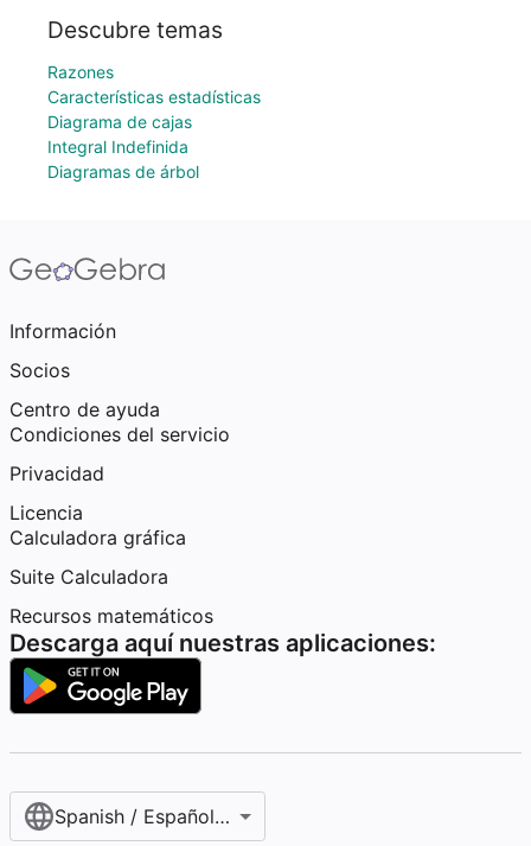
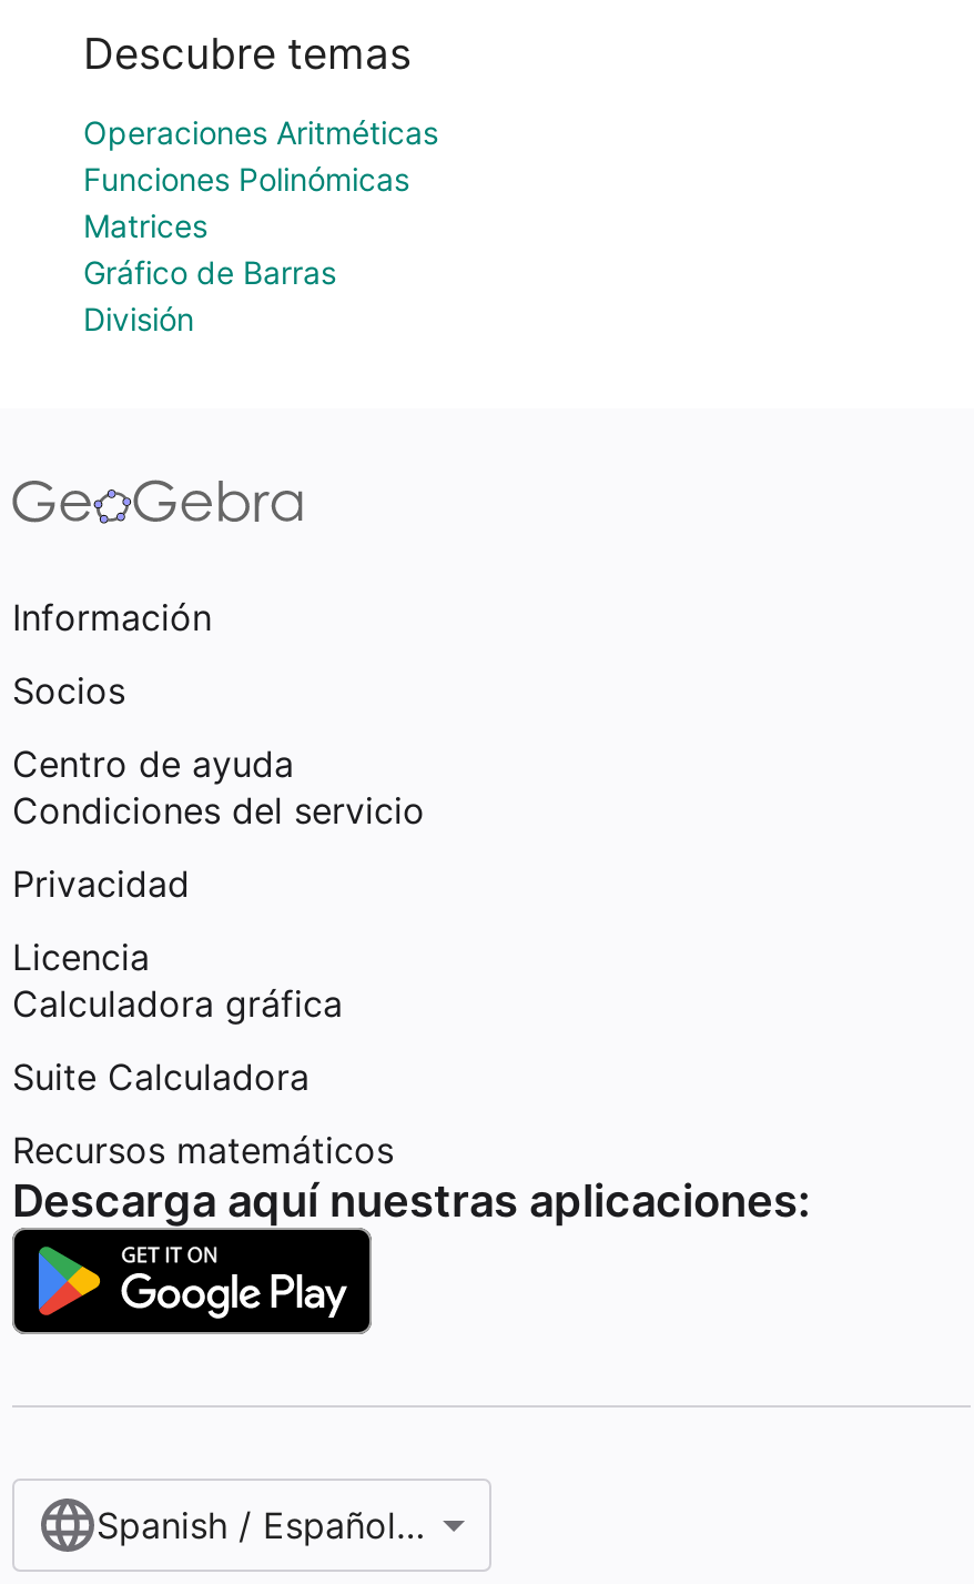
[47,62,261,182] Razones | Características estadísticas | Diagrama de cajas | Integral Indefinida | Diagramas de árbol -> [83,113,438,337] Operaciones Aritméticas | Funciones Polinómicas | Matrices | Gráfico de Barras | División

